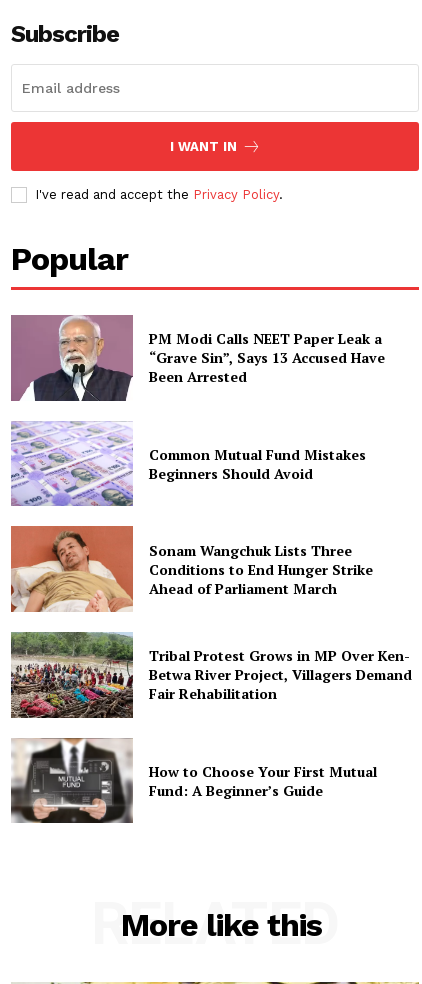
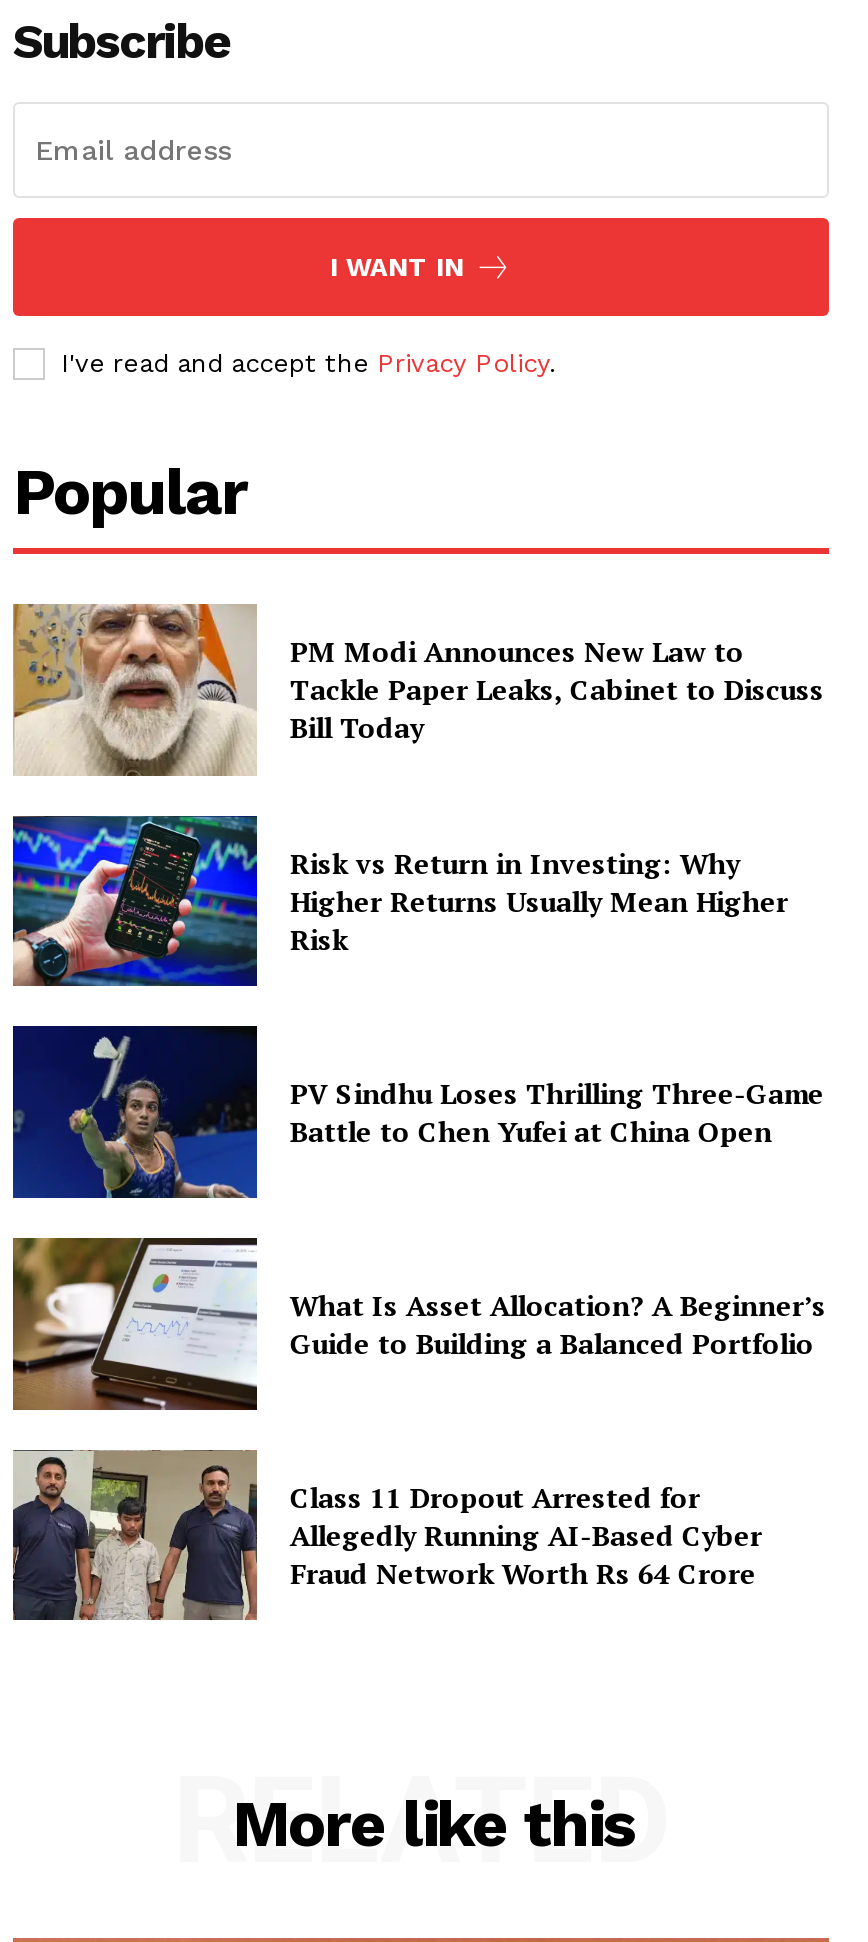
[11,314,385,402] [image] | PM Modi Calls NEET Paper Leak a | “Grave Sin”, Says 13 Accused Have | Been Arrested -> [13,602,824,778] [image] | PM Modi Announces New Law to | Tackle Paper Leaks, Cabinet to Discuss | Bill Today
[10,421,366,507] [image] | Common Mutual Fund Mistakes | Beginners Should Avoid -> [11,814,788,988] [image] | Risk vs Return in Investing: Why | Higher Returns Usually Mean Higher | Risk
[10,525,373,613] [image] | Sonam Wangchuk Lists Three | Conditions to End Hunger Strike | Ahead of Parliament March -> [11,1024,824,1200] [image] | PV Sindhu Loses Thrilling Three-Game | Battle to Chen Yufei at China Open
[10,631,412,719] [image] | Tribal Protest Grows in MP Over Ken- | Betwa River Project, Villagers Demand | Fair Rehabilitation -> [11,1236,826,1412] [image] | What Is Asset Allocation? A Beginner’s | Guide to Building a Balanced Portfolio
[11,738,377,824] [image] | How to Choose Your First Mutual | Fund: A Beginner’s Guide -> [11,1450,762,1622] [image] | Class 11 Dropout Arrested for | Allegedly Running AI-Based Cyber | Fraud Network Worth Rs 64 Crore

